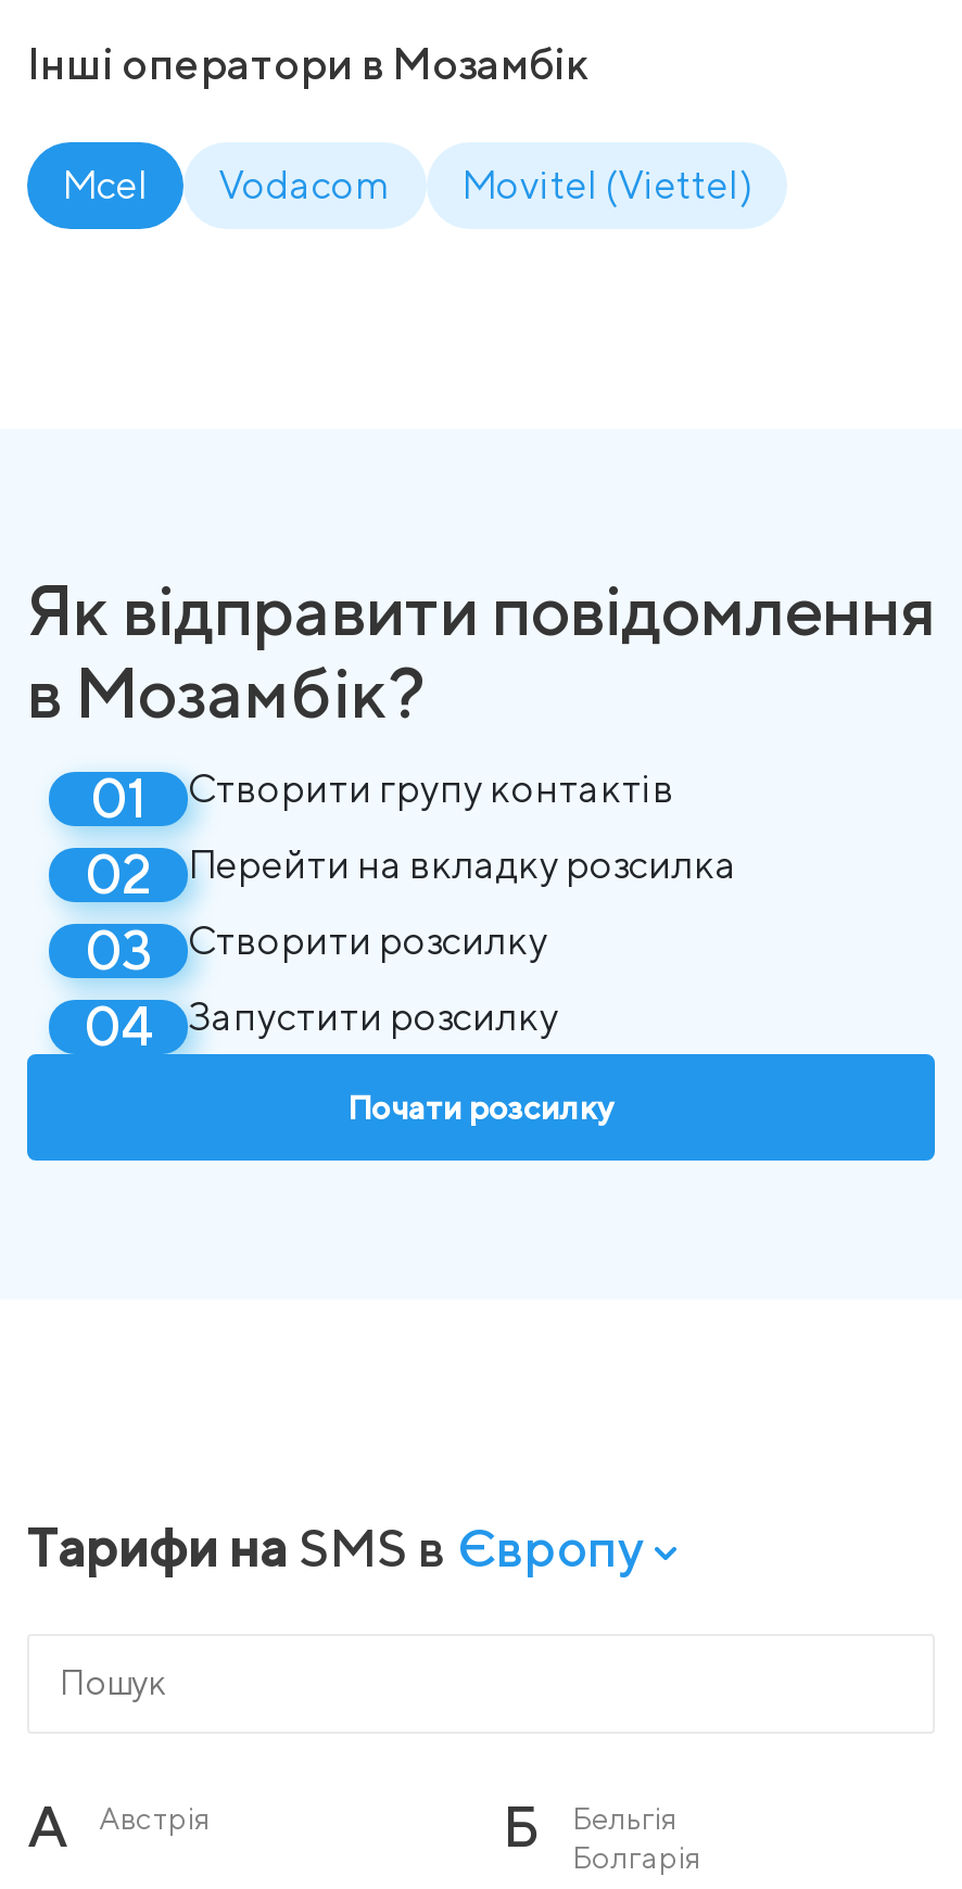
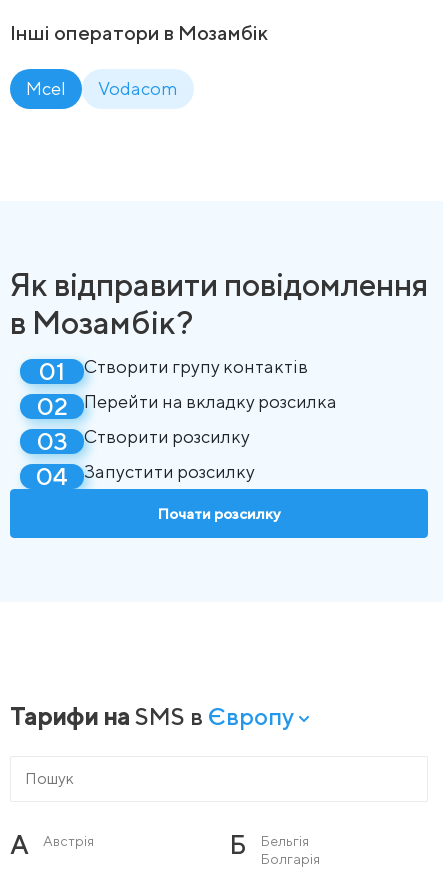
[461,162,752,208] Movitel (Viettel) -> none

